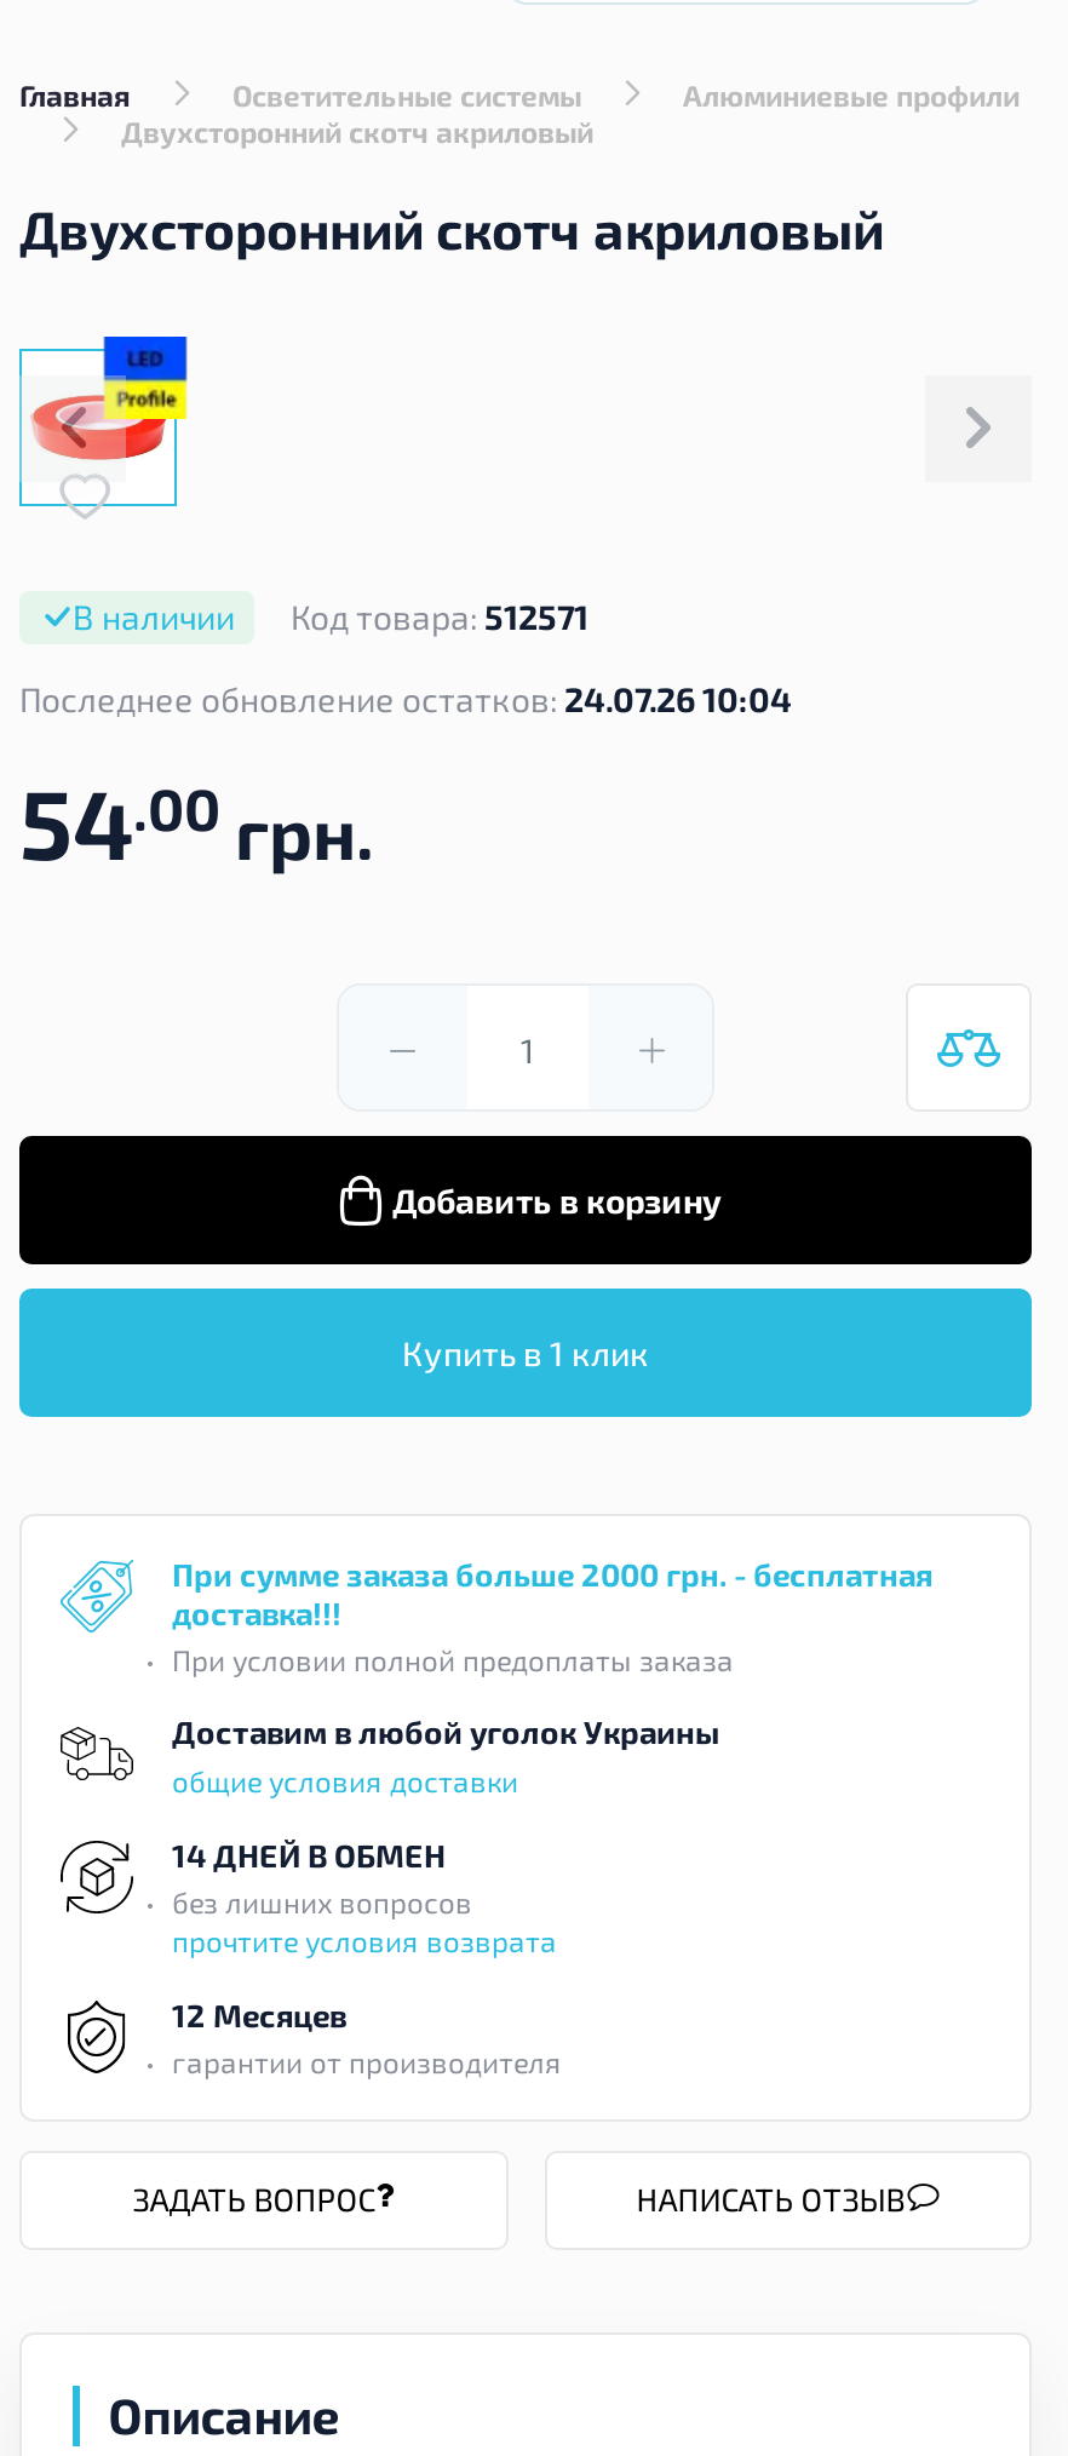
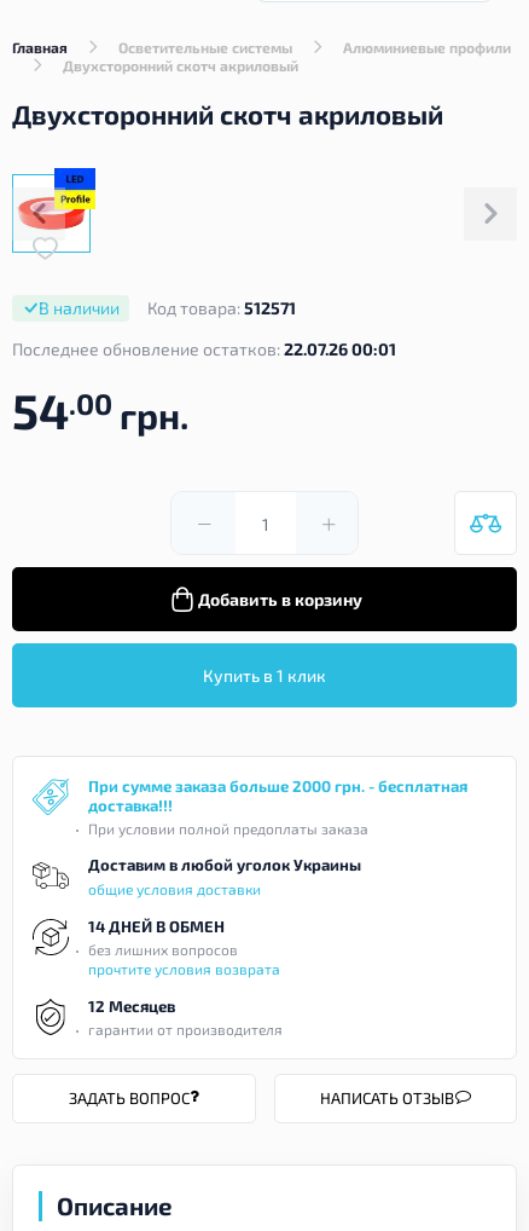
[19,678,792,719] Последнее обновление остатков: 24.07.26 10:04 -> [12,339,396,359] Последнее обновление остатков: 22.07.26 00:01

